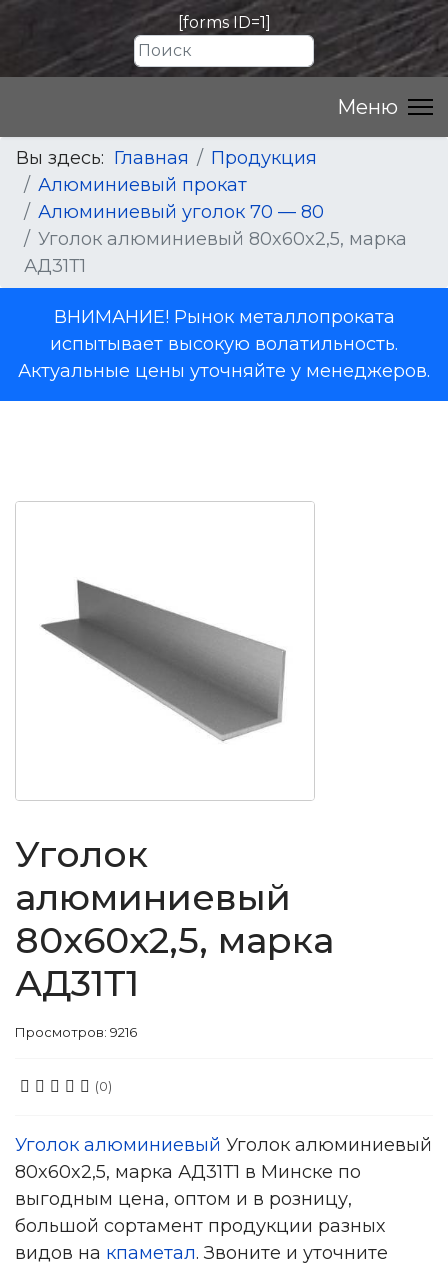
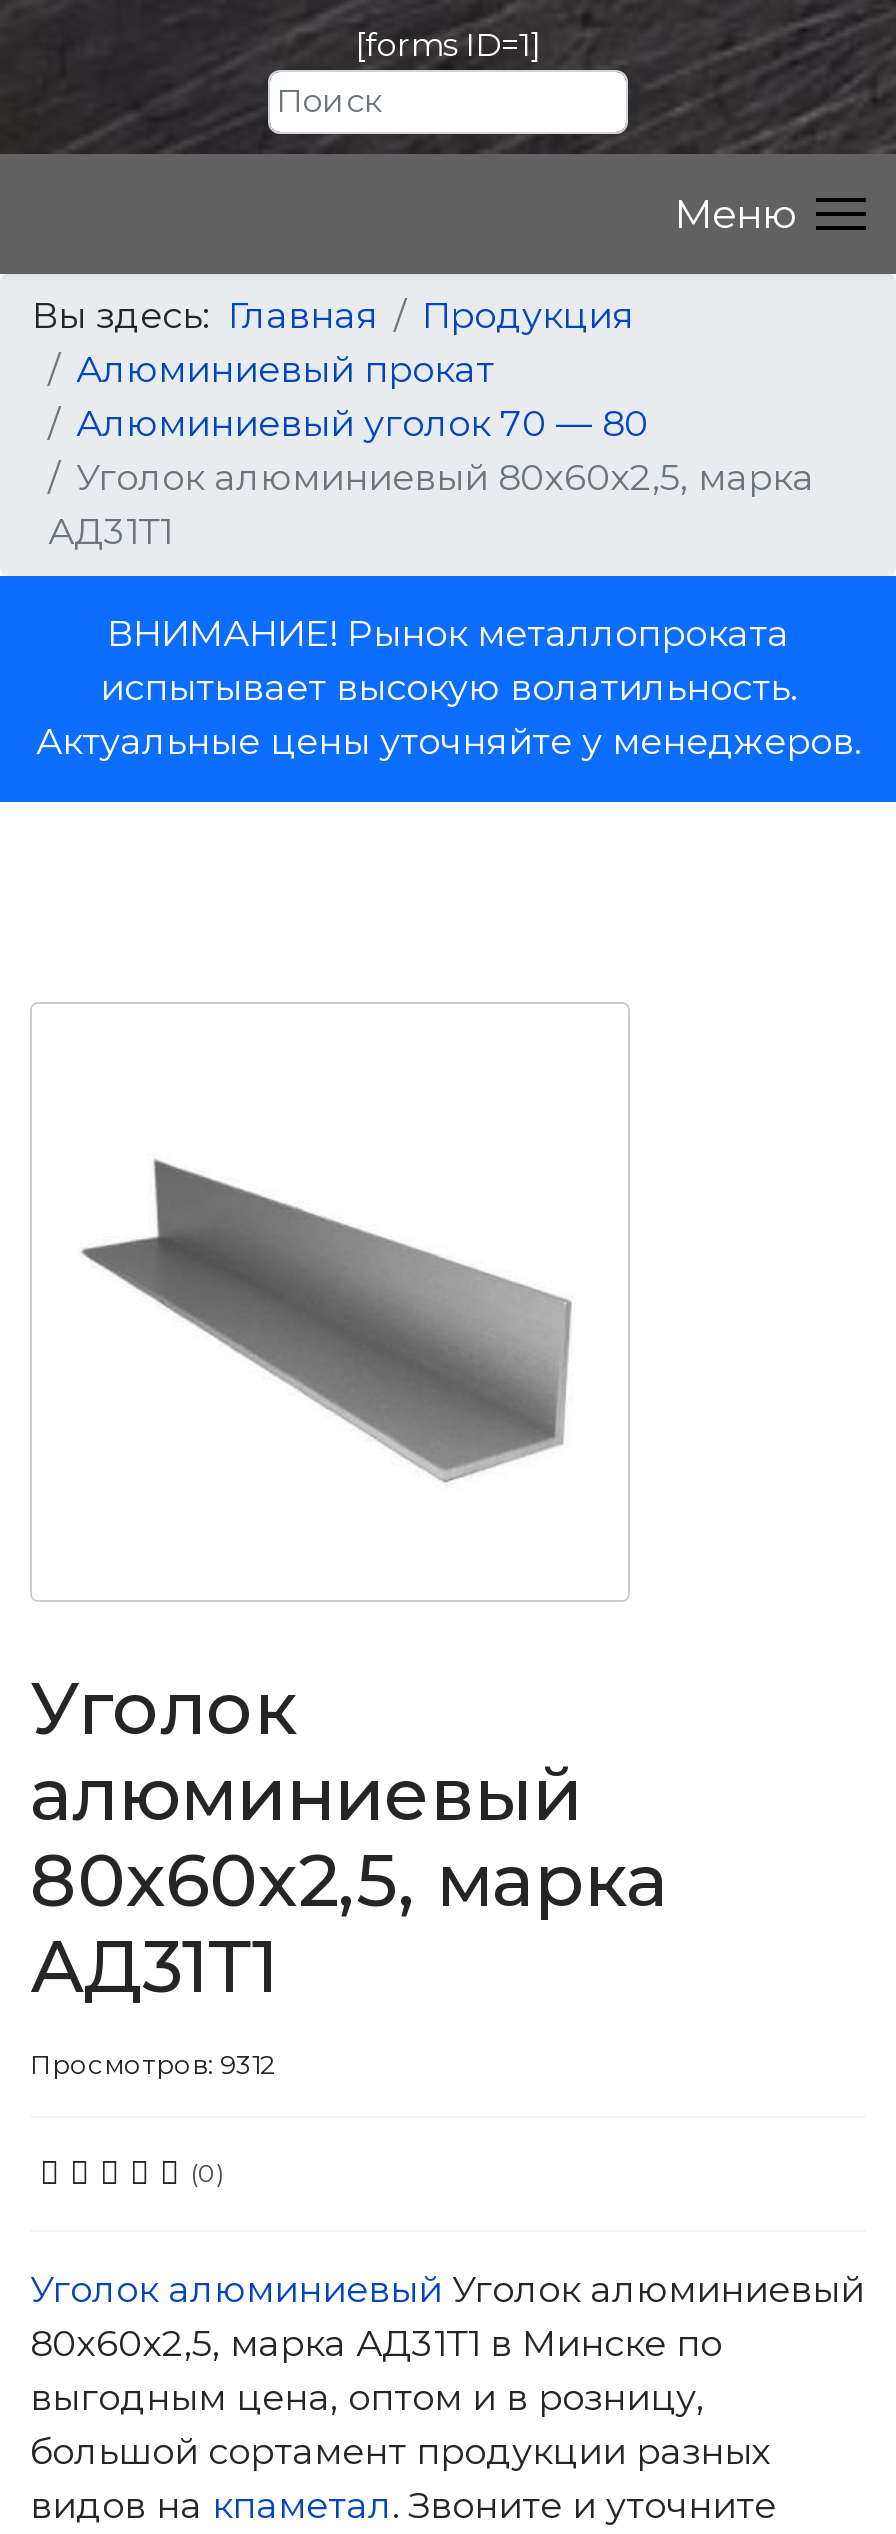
[15,1024,137,1040] Просмотров: 9216 -> [30,2048,274,2080] Просмотров: 9312

